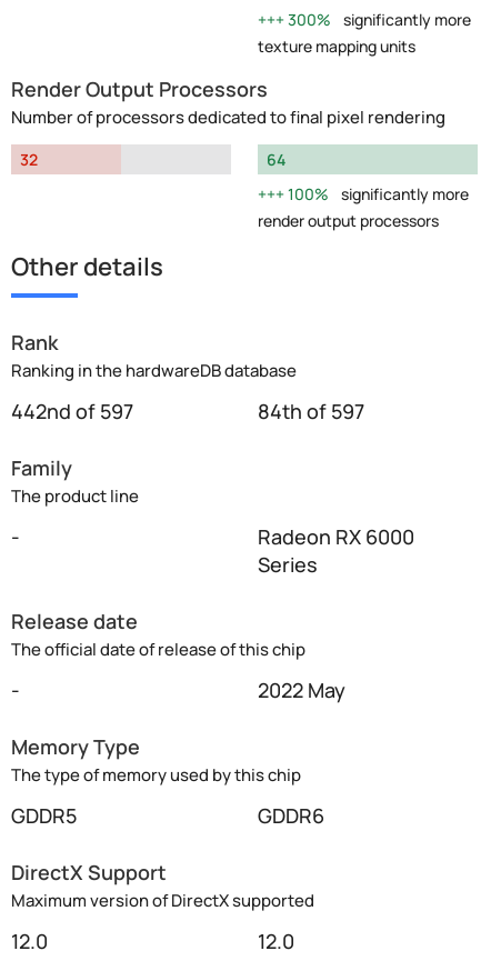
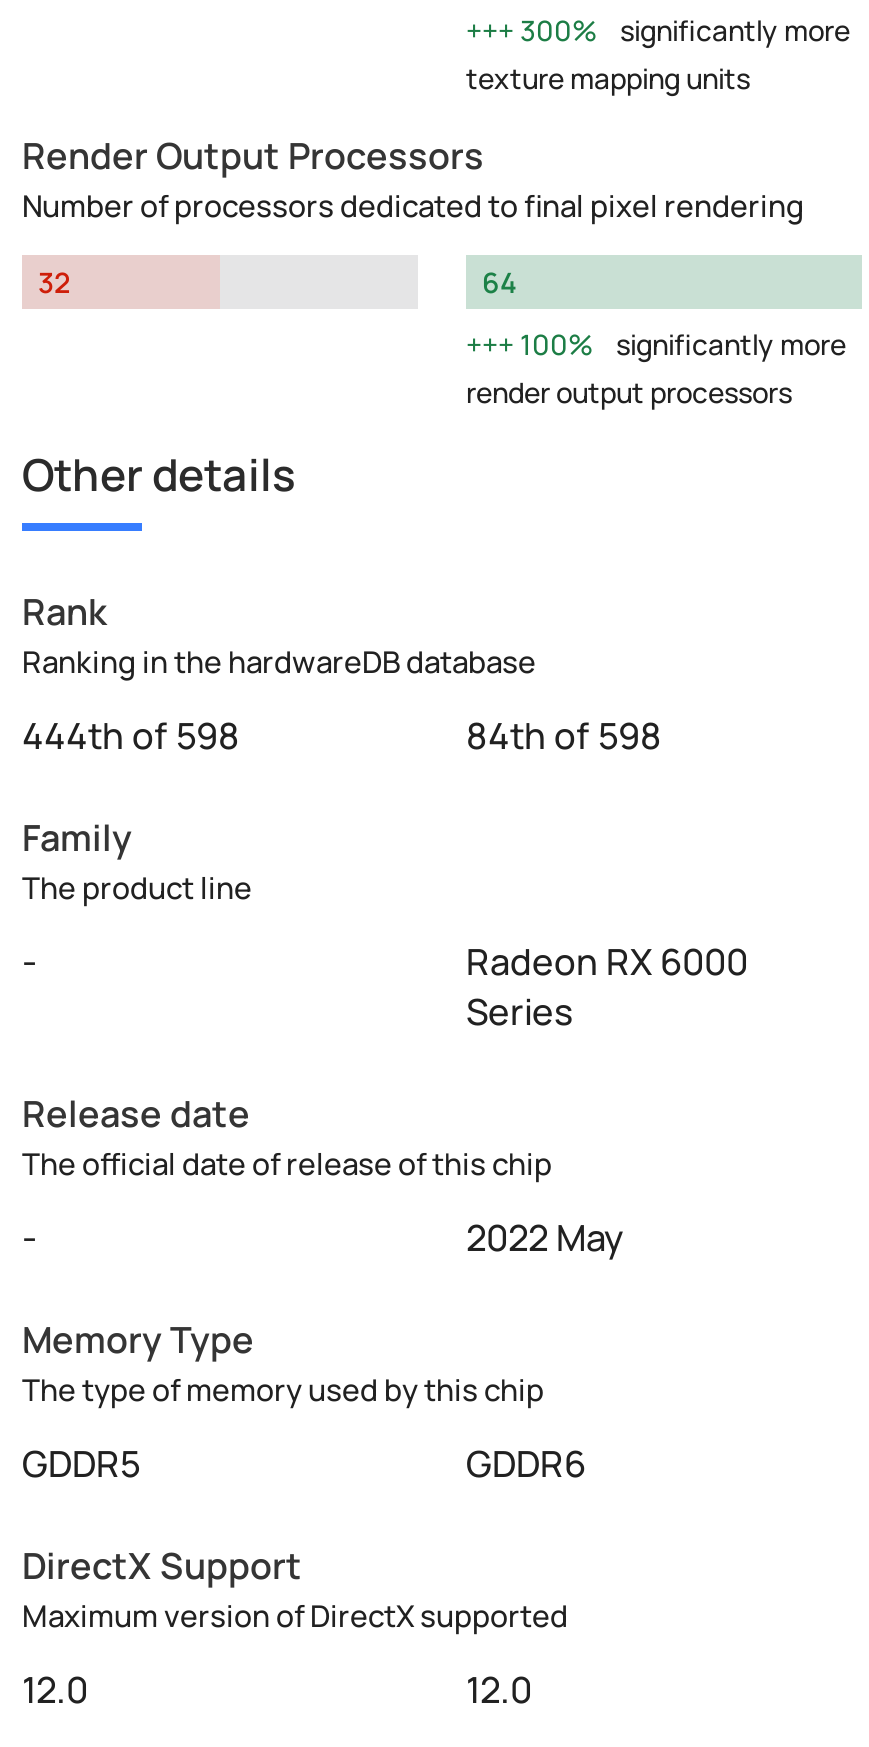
[11,398,133,425] 442nd of 597 -> [22,711,240,759] 444th of 598
[258,398,364,425] 84th of 597 -> [466,711,662,759] 84th of 598

